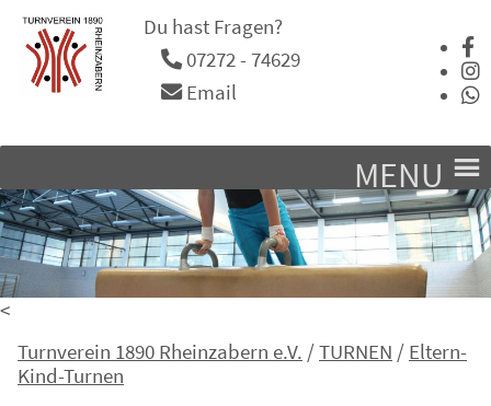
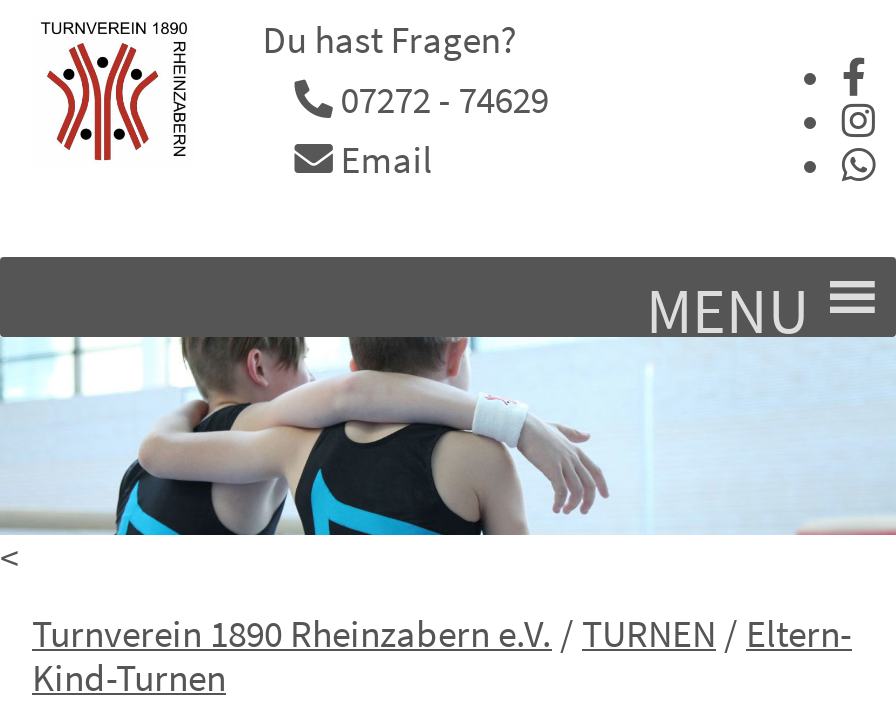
[3,188,488,299] [image] -> [6,335,890,537] [image]

